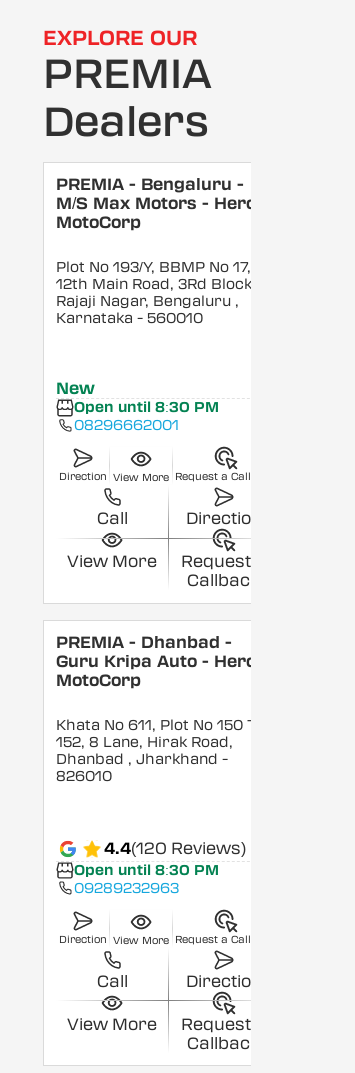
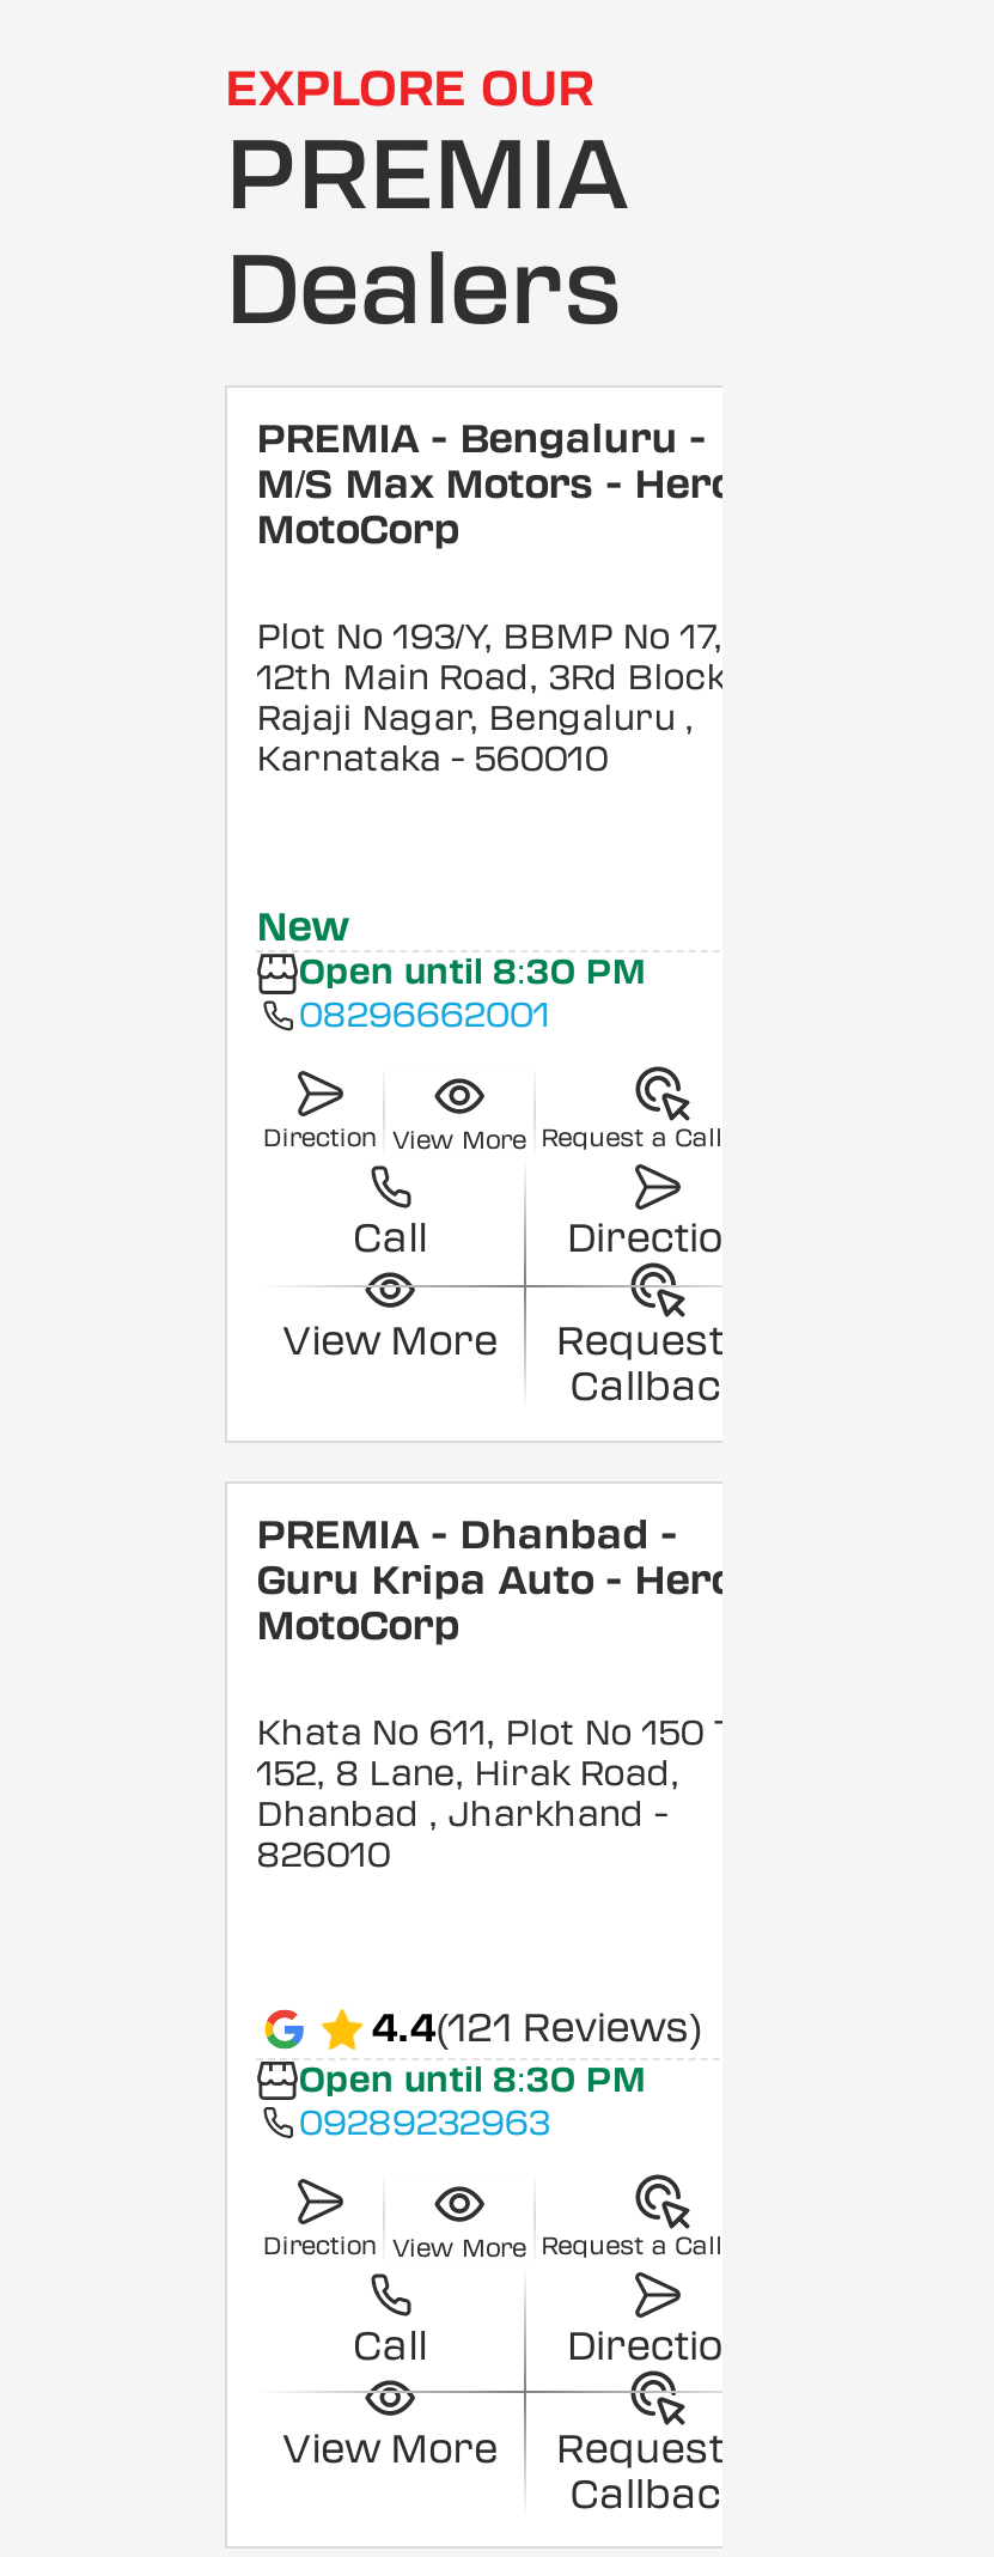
[104,839,246,858] 4.4(120 Reviews) -> [371,2006,701,2051] 4.4(121 Reviews)

